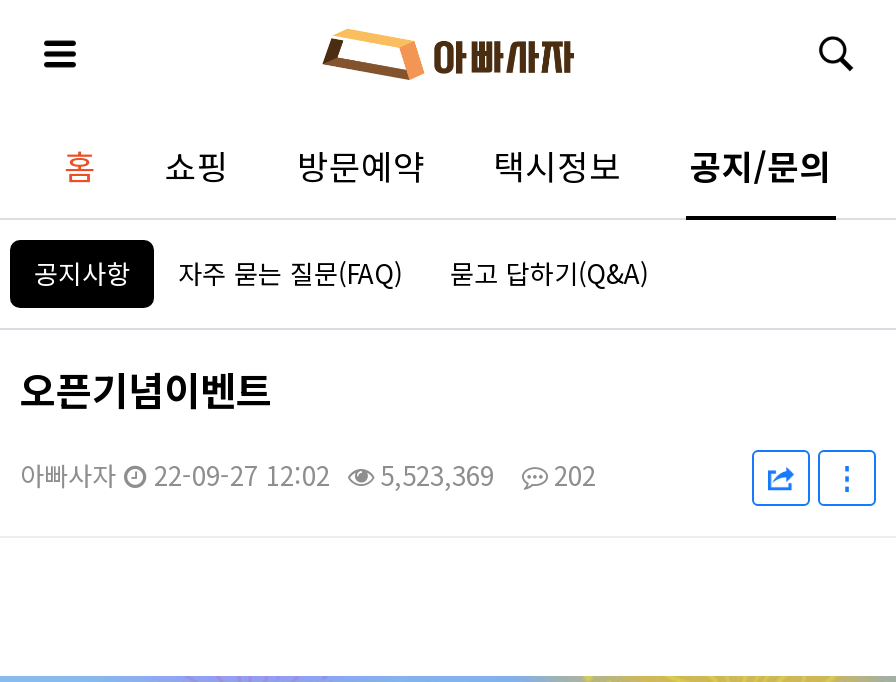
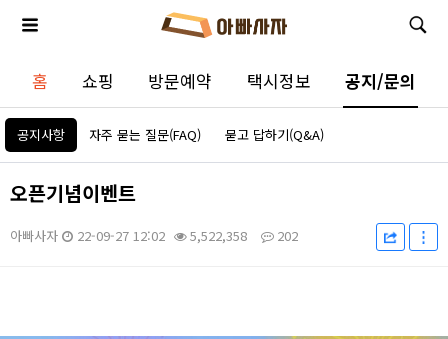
[20,456,596,494] 아빠사자 22-09-27 12:02 5,523,369 202 -> [10,226,298,245] 아빠사자 22-09-27 12:02 5,522,358 202

